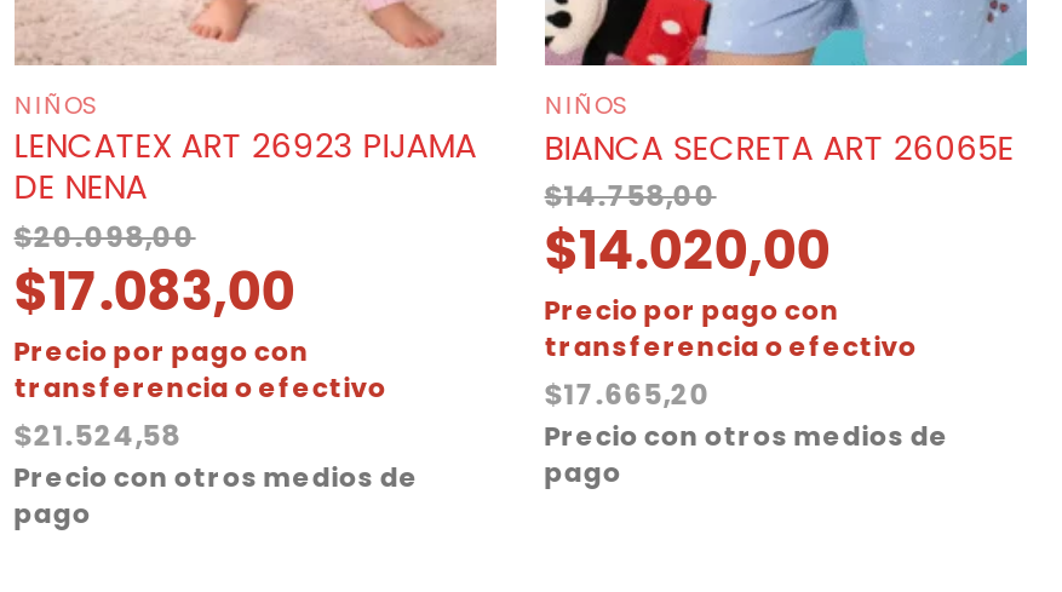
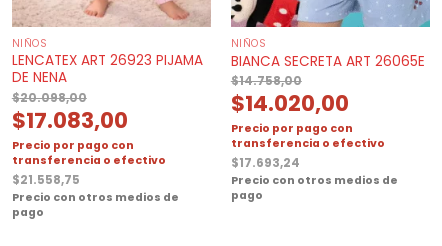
[544,376,712,415] $17.665,20 -> [231,155,300,171] $17.693,24
[14,415,181,454] $21.524,58 -> [12,172,80,188] $21.558,75

